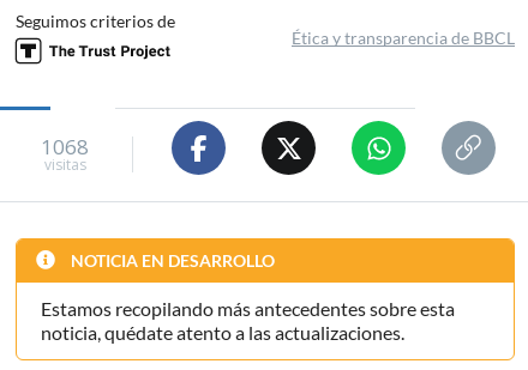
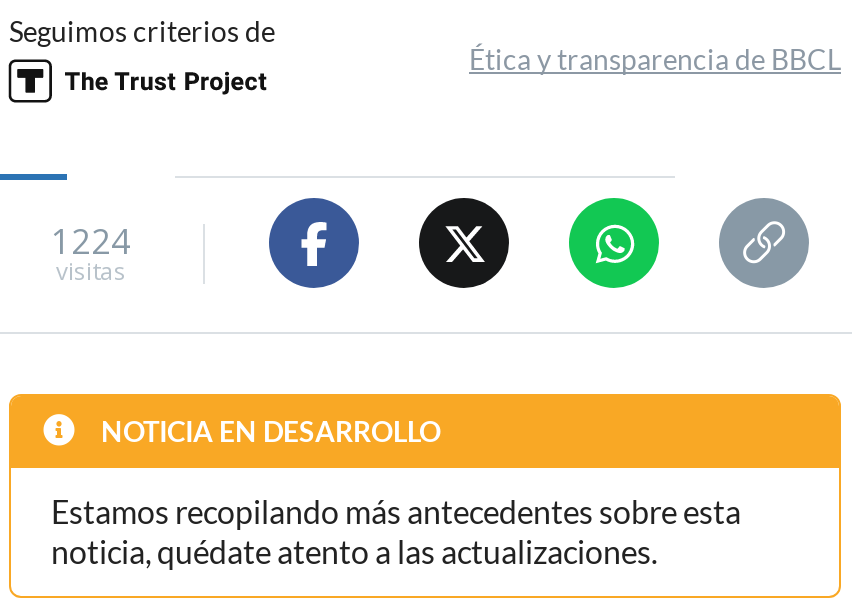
[41,133,89,160] 1068 -> [51,218,131,264] 1224

